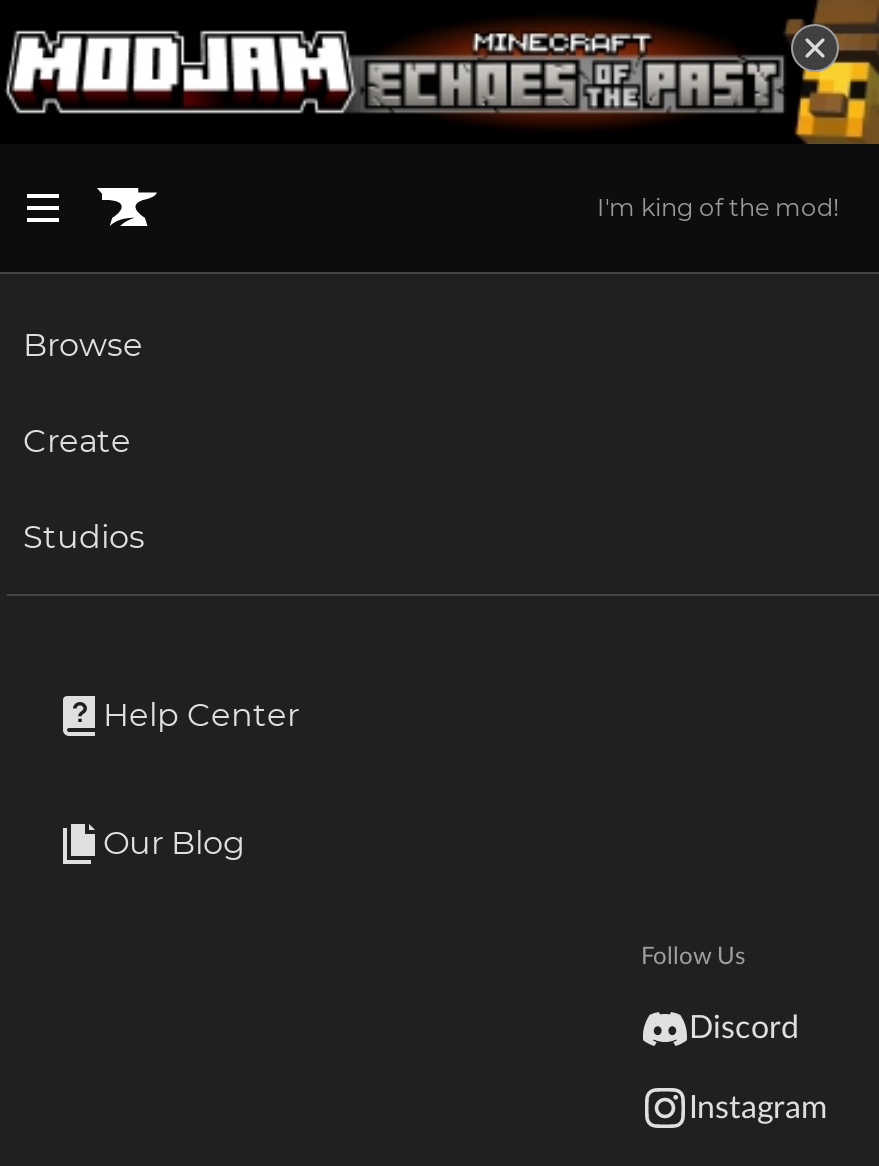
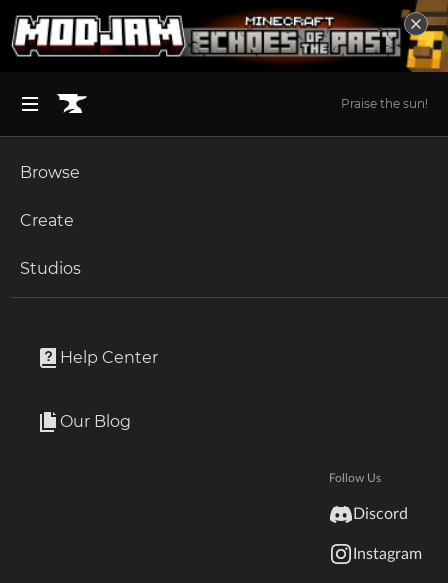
[597,191,839,221] I'm king of the mod! -> [341,96,428,111] Praise the sun!

